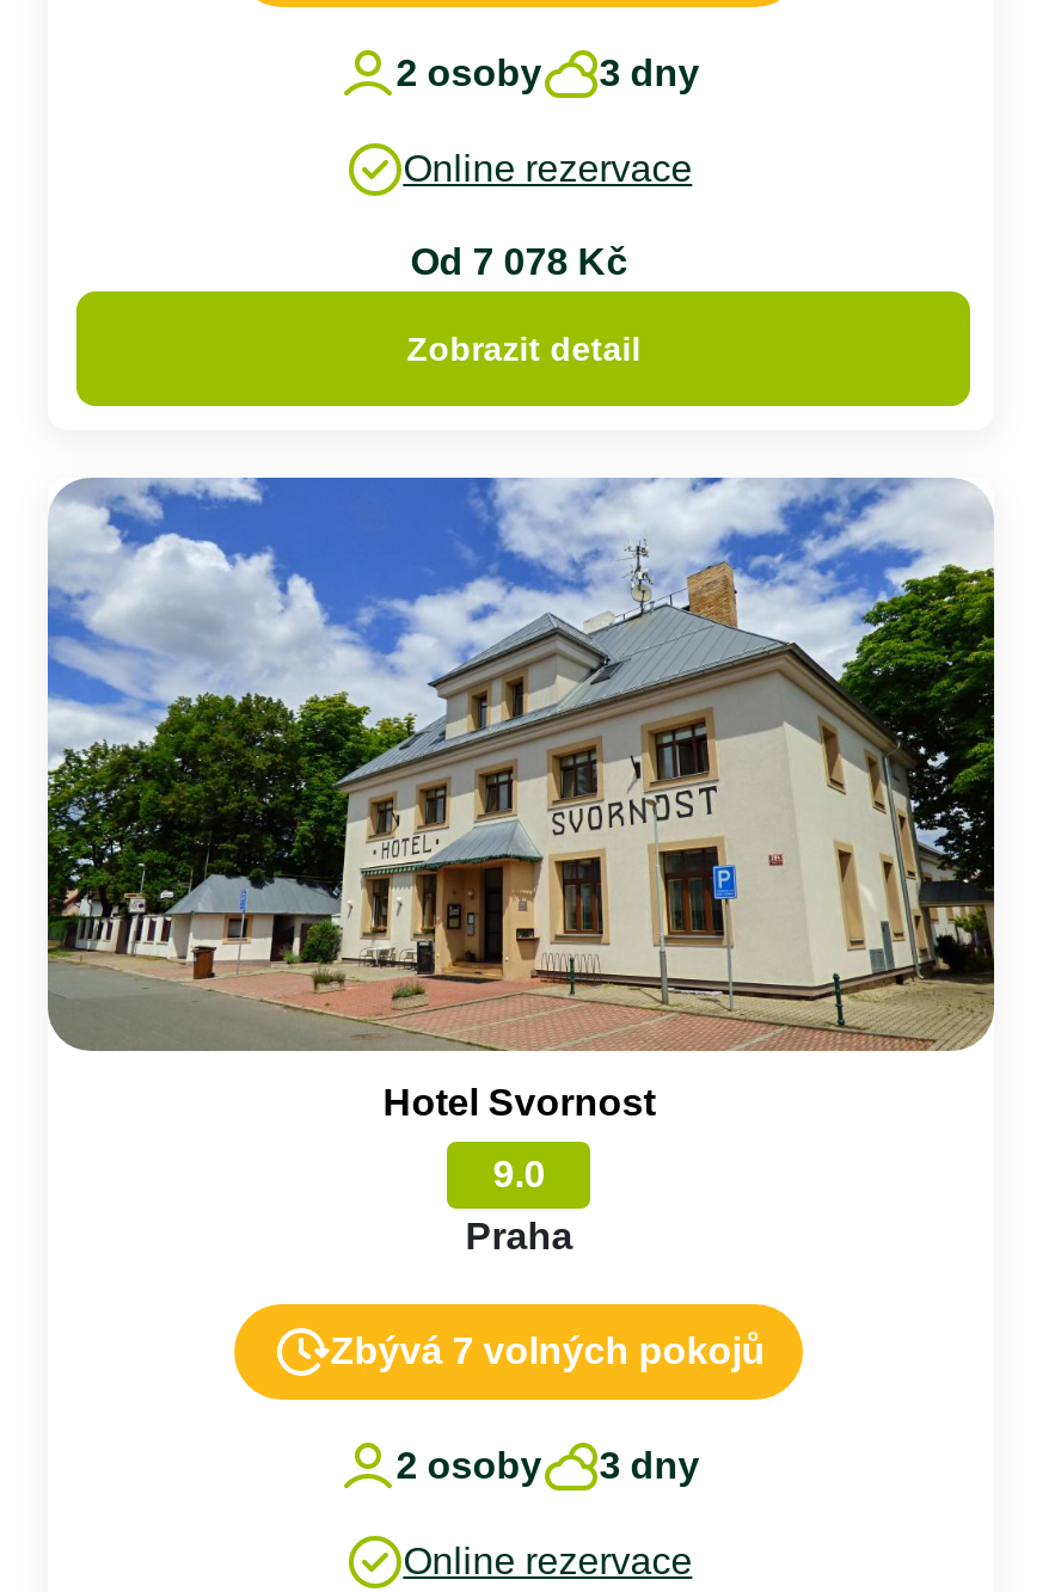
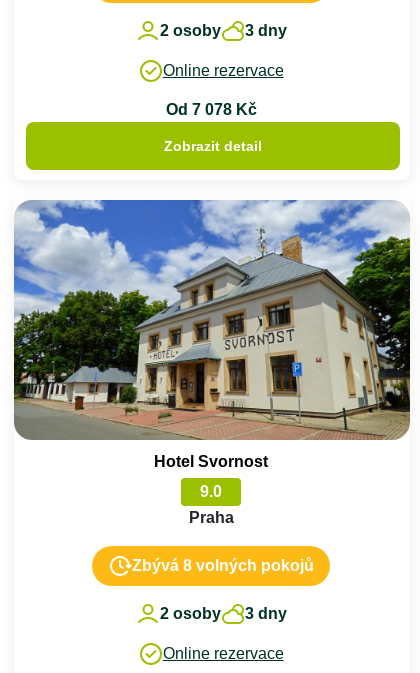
[330,1330,765,1371] Zbývá 7 volných pokojů -> [132,557,314,574] Zbývá 8 volných pokojů

